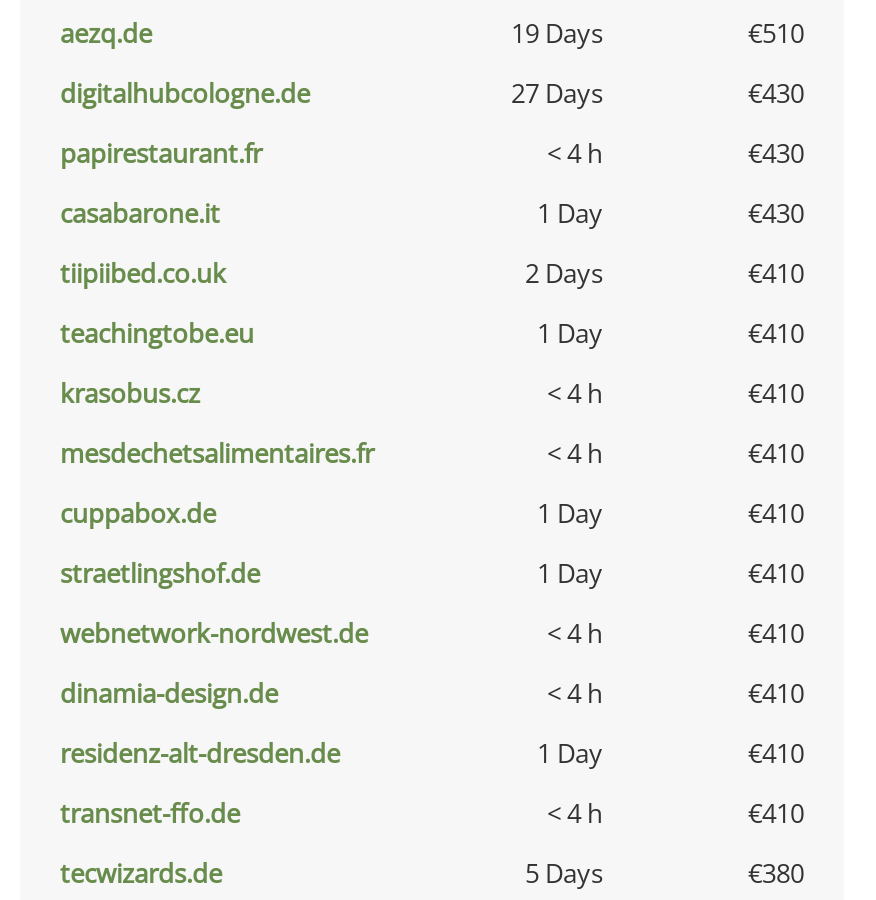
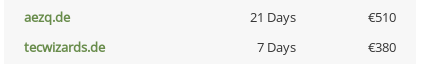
[511,15,603,51] 19 Days -> [249,8,295,26] 21 Days
[60,75,804,831] digitalhubcologne.de | 27 Days | €430 | papirestaurant.fr | < 4 h | €430 | casabarone.it | 1 Day | €430 | tiipiibed.co.uk | 2 Days | €410 | teachingtobe.eu | 1 Day | €410 | krasobus.cz | < 4 h | €410 | mesdechetsalimentaires.fr | < 4 h | €410 | cuppabox.de | 1 Day | €410 | straetlingshof.de | 1 Day | €410 | webnetwork-nordwest.de | < 4 h | €410 | dinamia-design.de | < 4 h | €410 | residenz-alt-dresden.de | 1 Day | €410 | transnet-ffo.de | < 4 h | €410 -> none
[525,855,603,891] 5 Days -> [256,38,295,56] 7 Days

